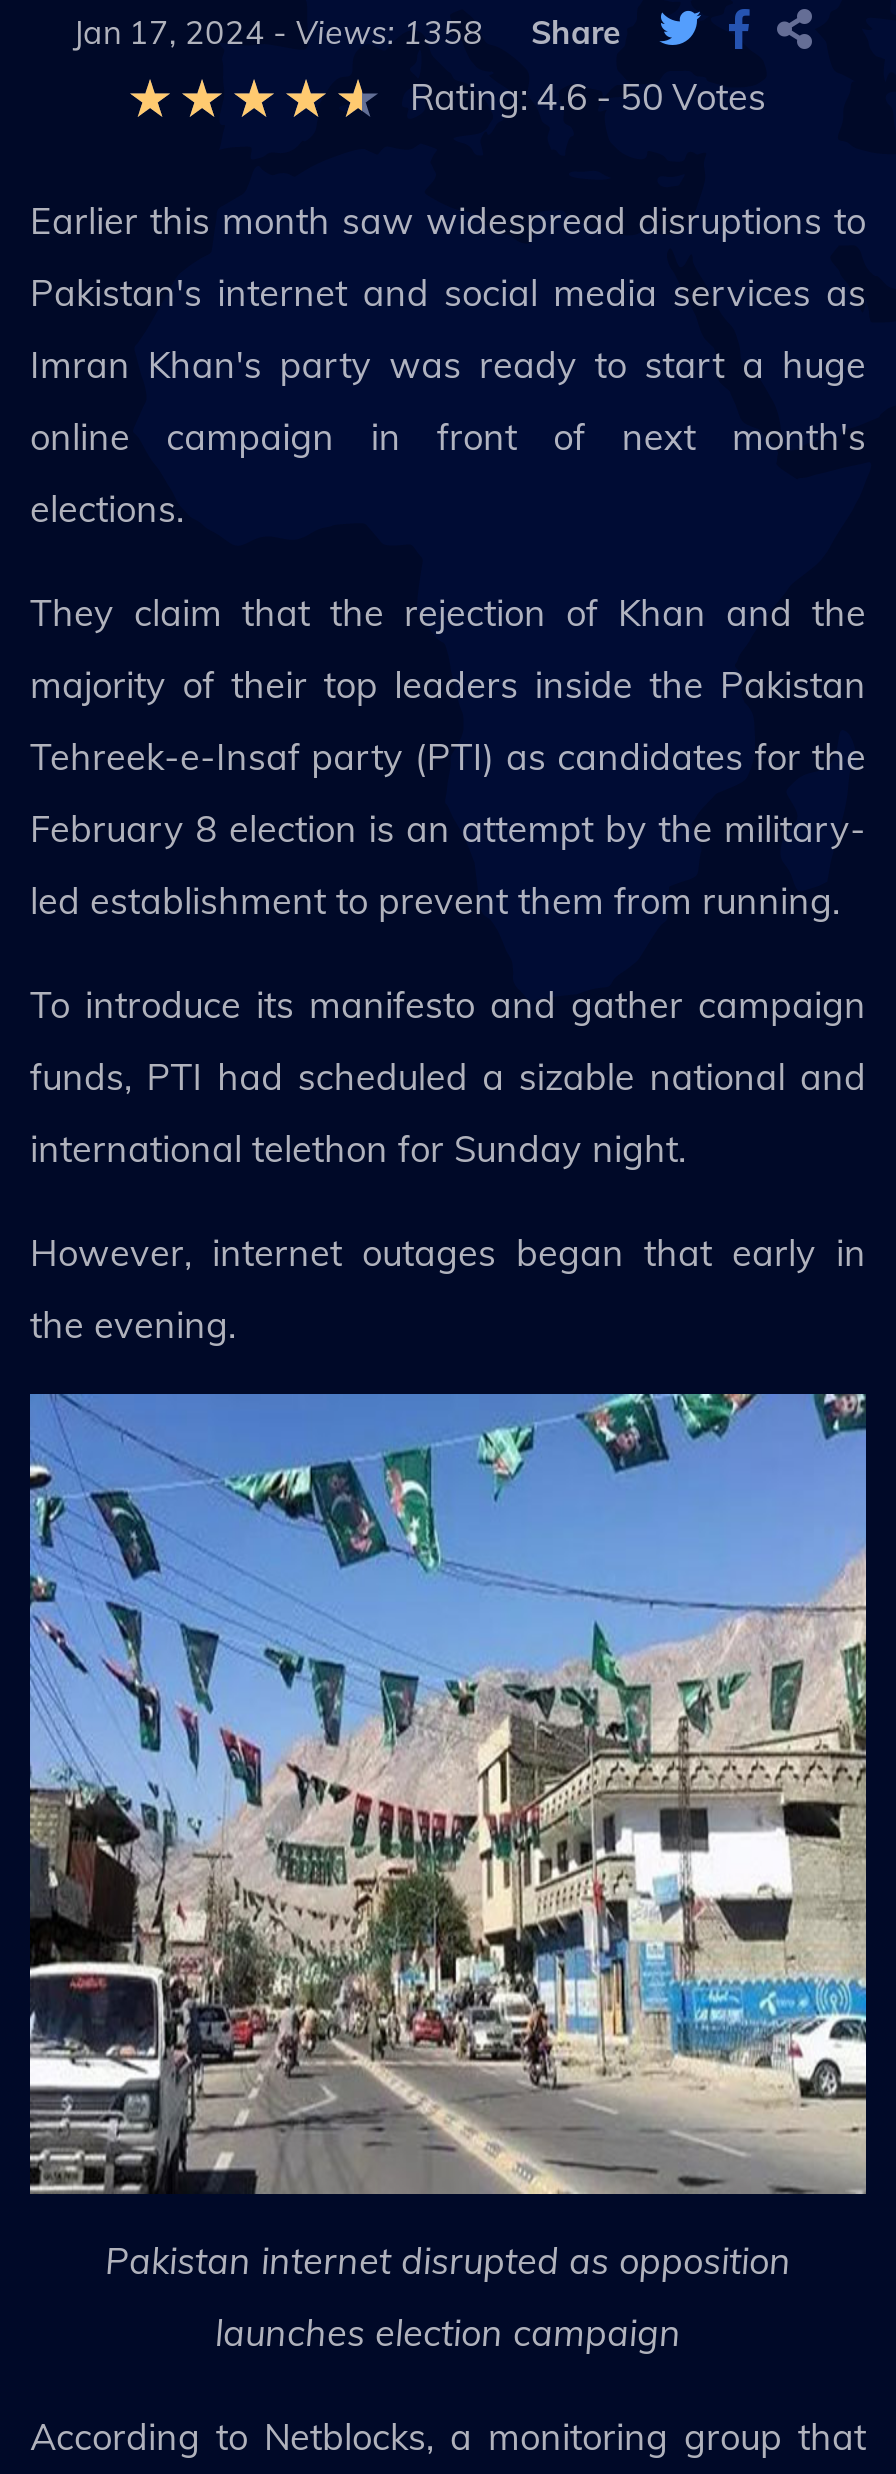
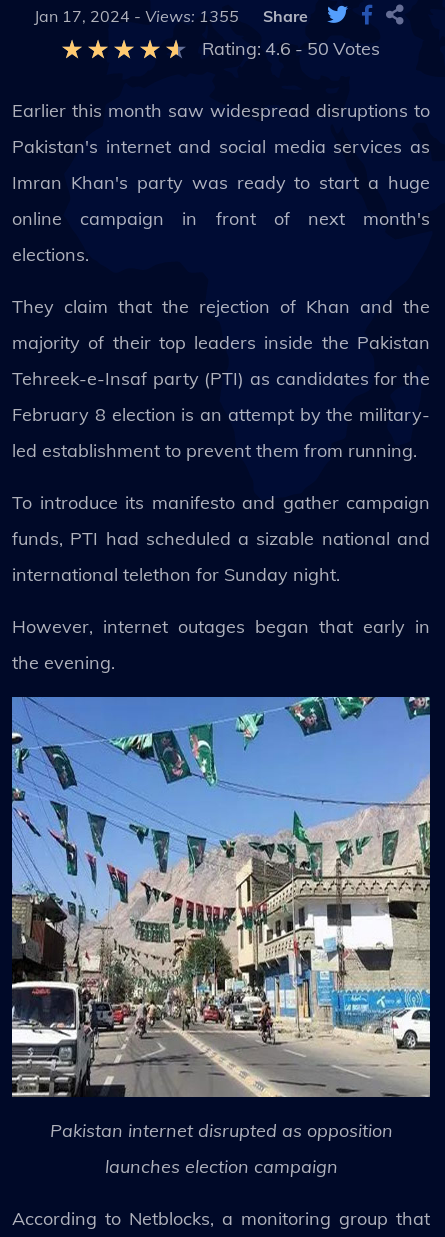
[73,12,629,52] Jan 17, 2024 - Views: 1358 Share -> [33,6,311,26] Jan 17, 2024 - Views: 1355 Share

